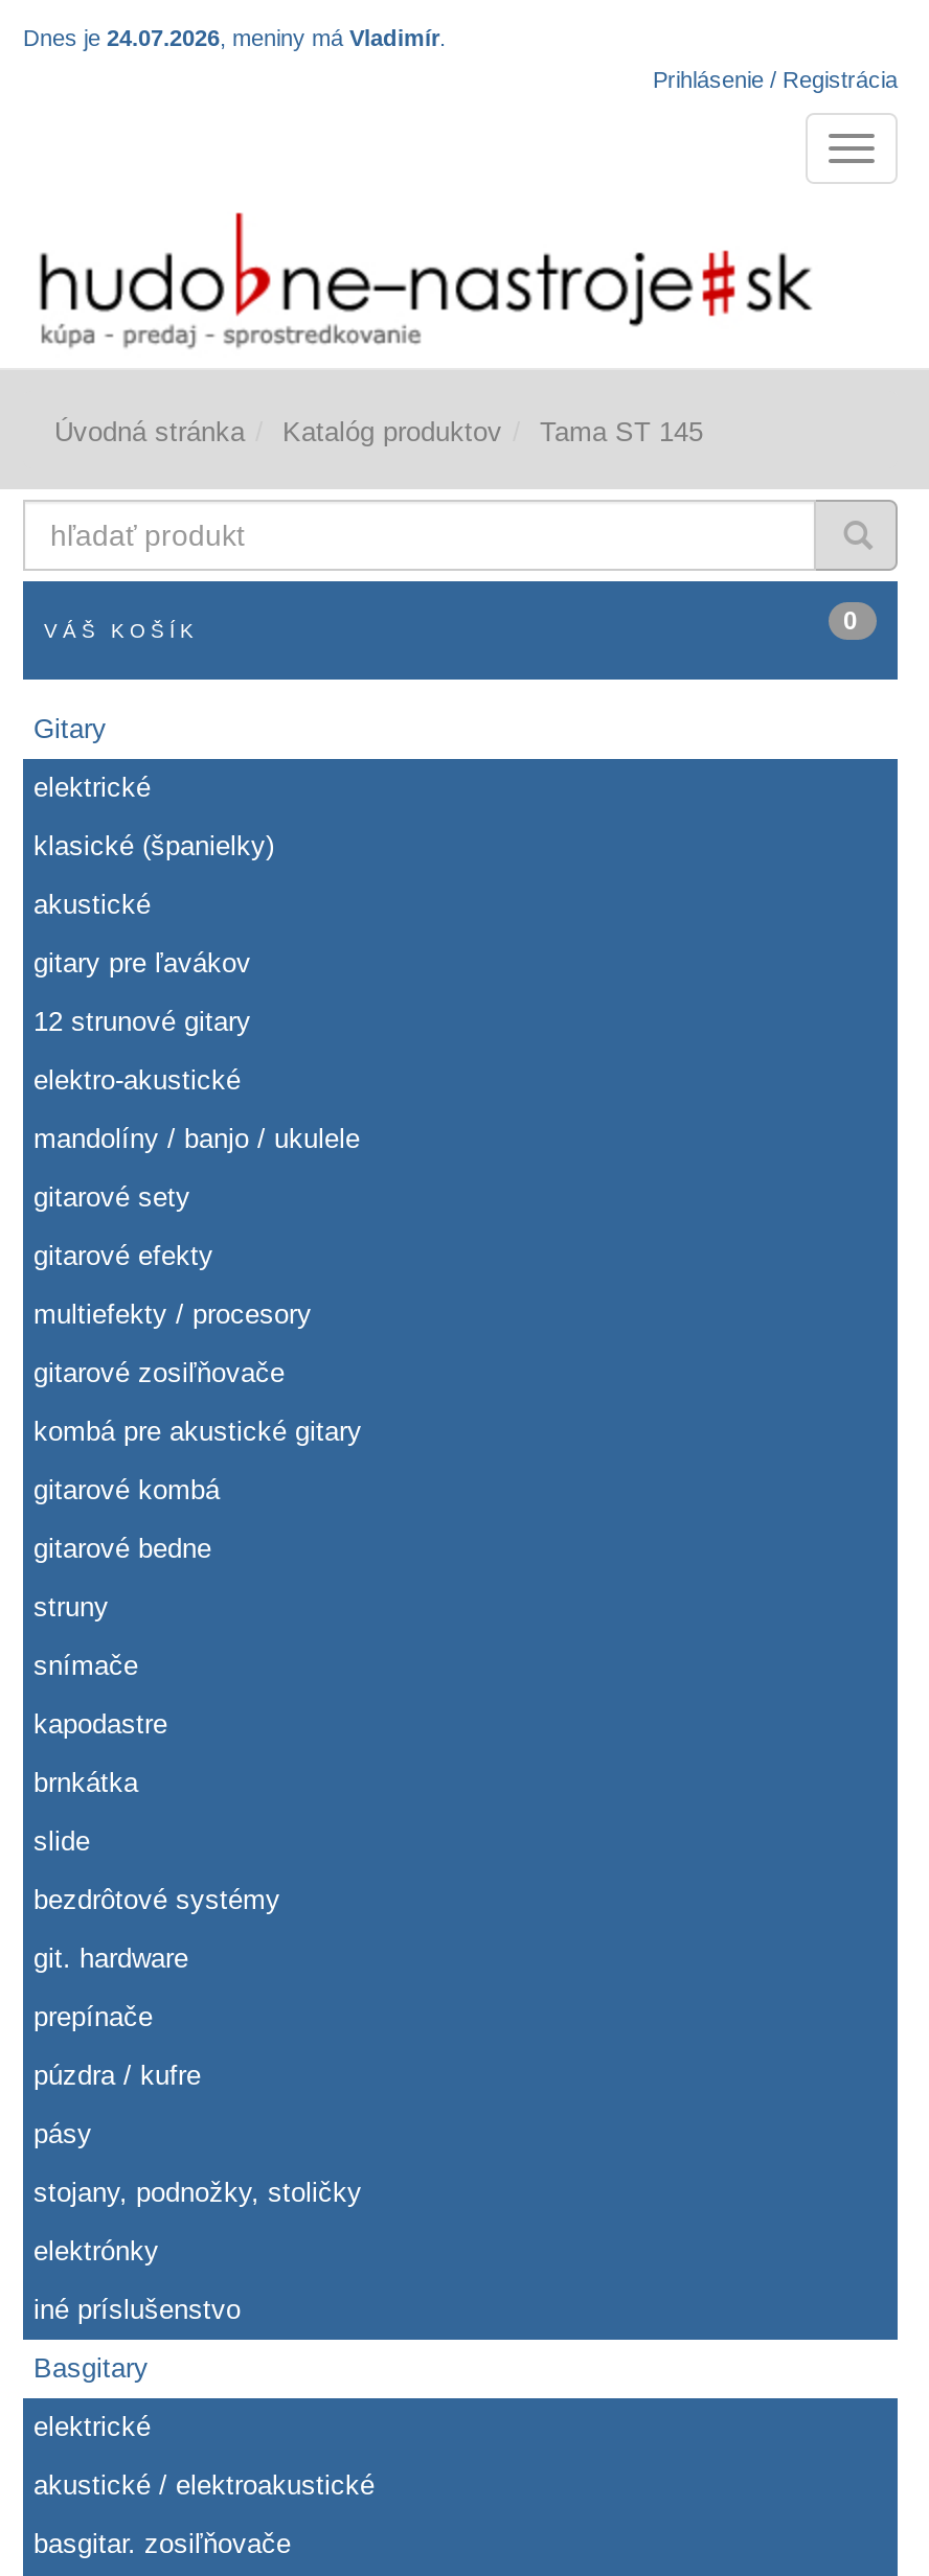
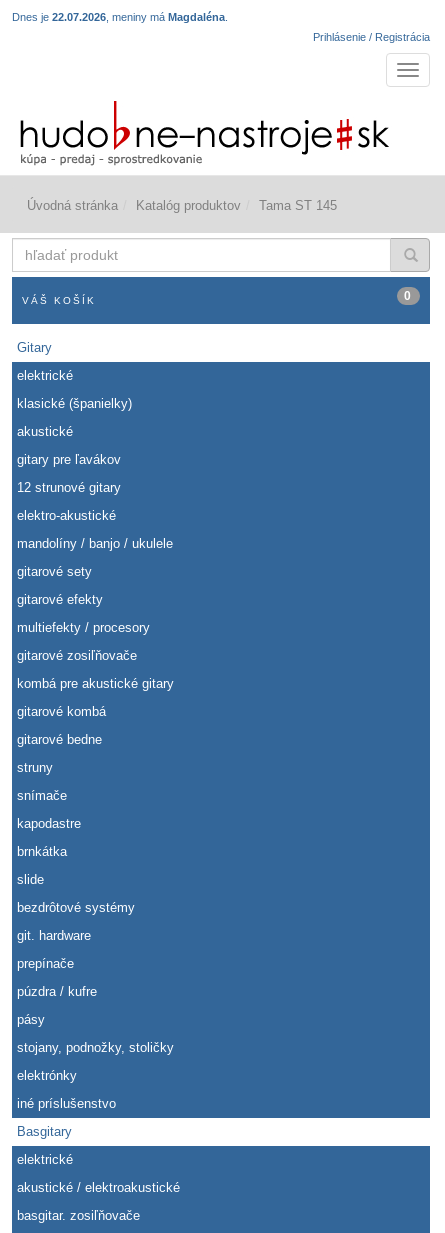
[23,25,446,50] Dnes je 24.07.2026, meniny má Vladimír. -> [12,11,228,23] Dnes je 22.07.2026, meniny má Magdaléna.

